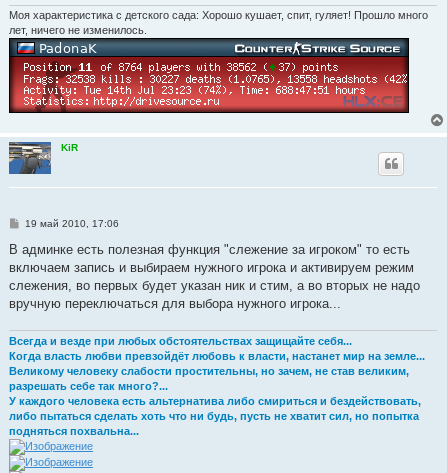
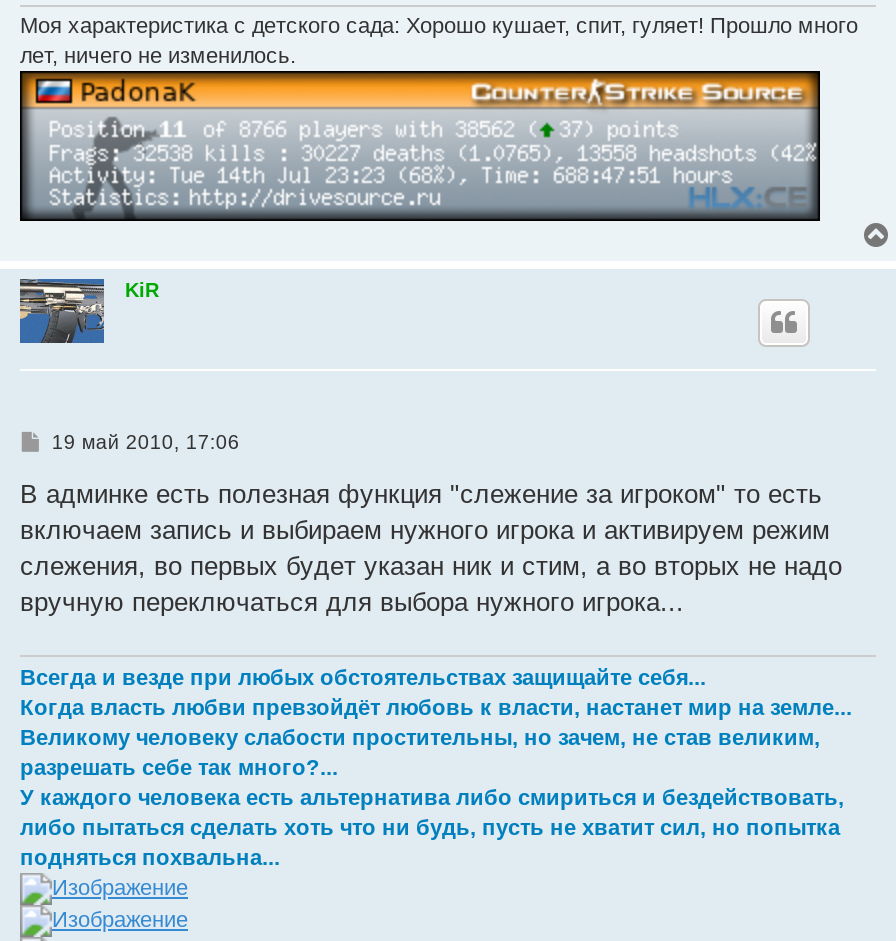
[9,39,409,112] [image] -> [20,73,820,219] [image]

